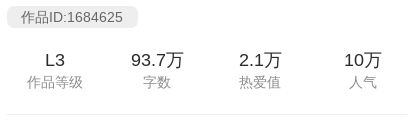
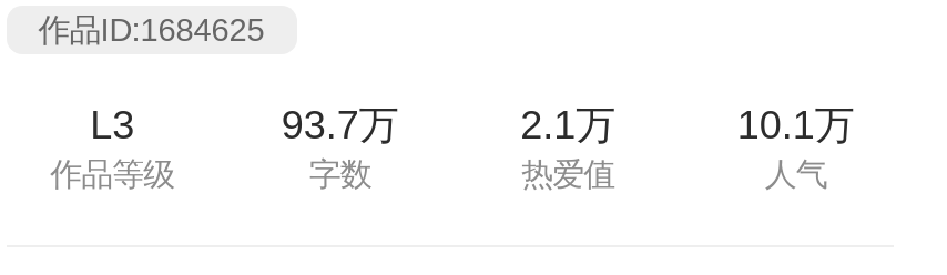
[344,49,382,69] 10万 -> [737,102,855,146] 10.1万

